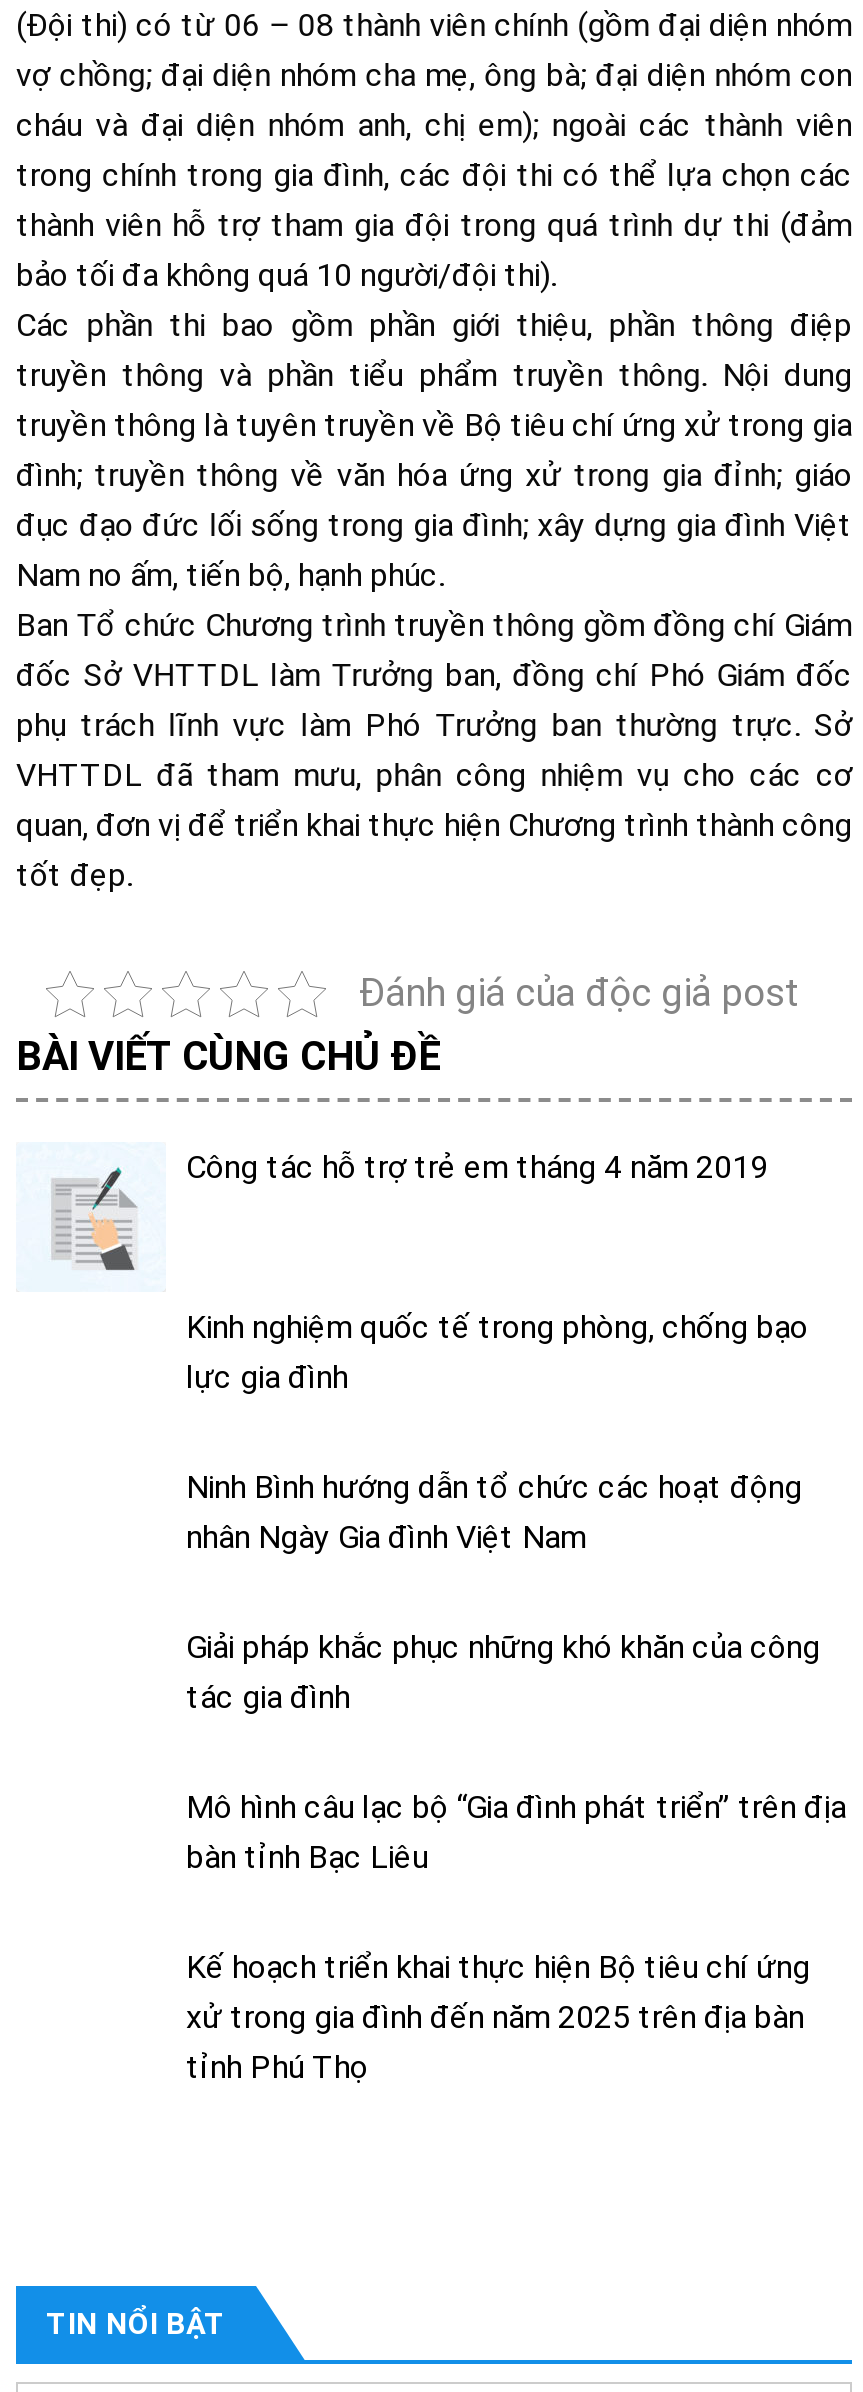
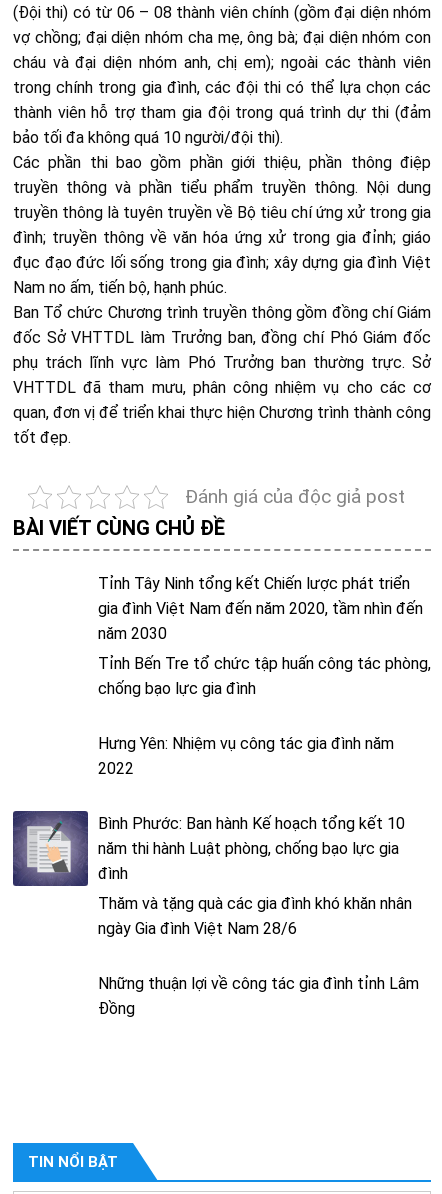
none -> [12,810,84,887] [image]
[46,1148,140,1274] [image] -> none
[186,1148,768,1186] Công tác hỗ trợ trẻ em tháng 4 năm 2019 -> [98,574,423,643] Tỉnh Tây Ninh tổng kết Chiến lược phát triển | gia đình Việt Nam đến năm 2020, tầm nhìn đến | năm 2030
[186,1308,808,1396] Kinh nghiệm quốc tế trong phòng, chống bạo | lực gia đình -> [98,654,431,698] Tỉnh Bến Tre tổ chức tập huấn công tác phòng, | chống bạo lực gia đình
[186,1468,802,1556] Ninh Bình hướng dẫn tổ chức các hoạt động | nhân Ngày Gia đình Việt Nam -> [98,734,394,778] Hưng Yên: Nhiệm vụ công tác gia đình năm | 2022
[186,1628,820,1716] Giải pháp khắc phục những khó khăn của công | tác gia đình -> [98,814,405,883] Bình Phước: Ban hành Kế hoạch tổng kết 10 | năm thi hành Luật phòng, chống bạo lực gia | đình
[186,1788,846,1876] Mô hình câu lạc bộ “Gia đình phát triển” trên địa | bàn tỉnh Bạc Liêu -> [98,894,412,938] Thăm và tặng quà các gia đình khó khăn nhân | ngày Gia đình Việt Nam 28/6
[186,1948,810,2086] Kế hoạch triển khai thực hiện Bộ tiêu chí ứng | xử trong gia đình đến năm 2025 trên địa bàn | tỉnh Phú Thọ -> [98,974,419,1018] Những thuận lợi về công tác gia đình tỉnh Lâm | Đồng

